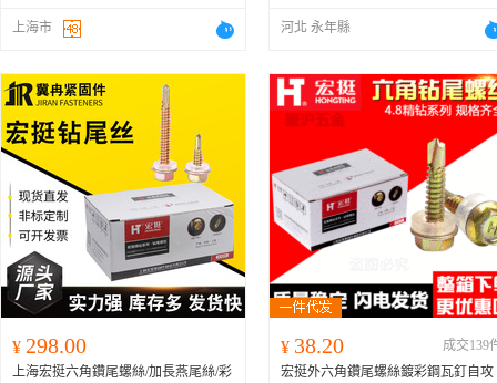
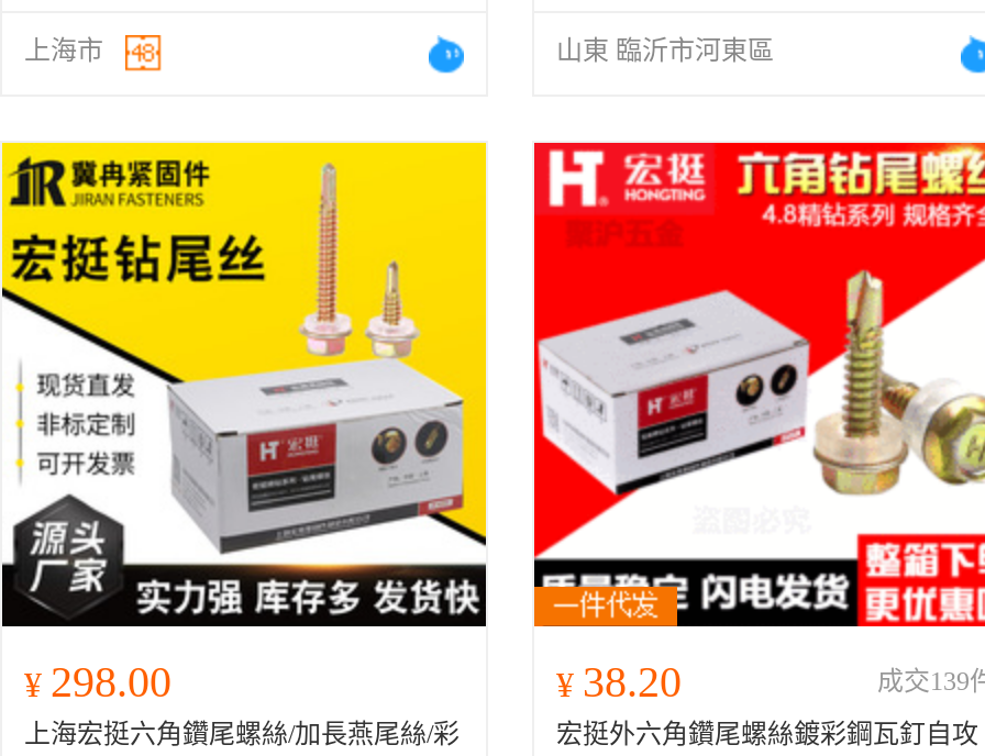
[281,20,351,35] 河北 永年縣 -> [556,35,774,66] 山東 臨沂市河東區

